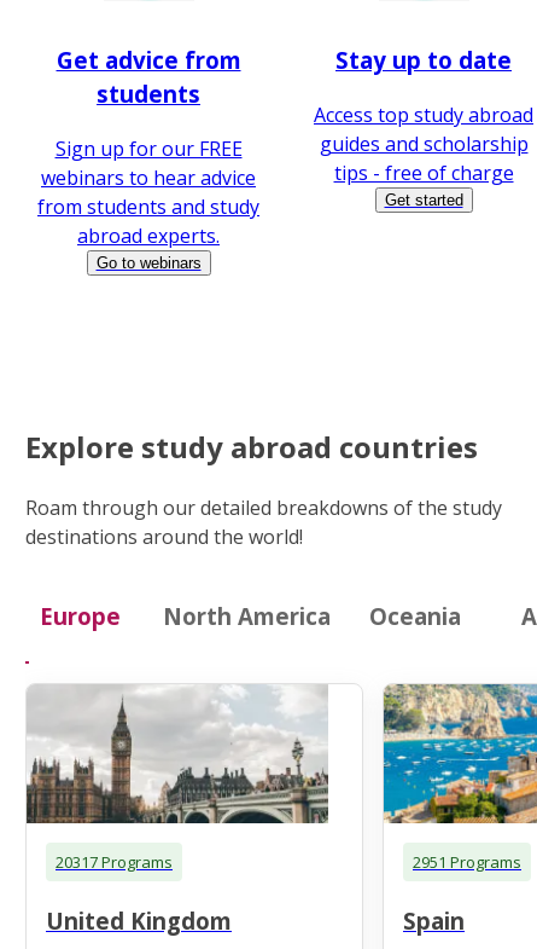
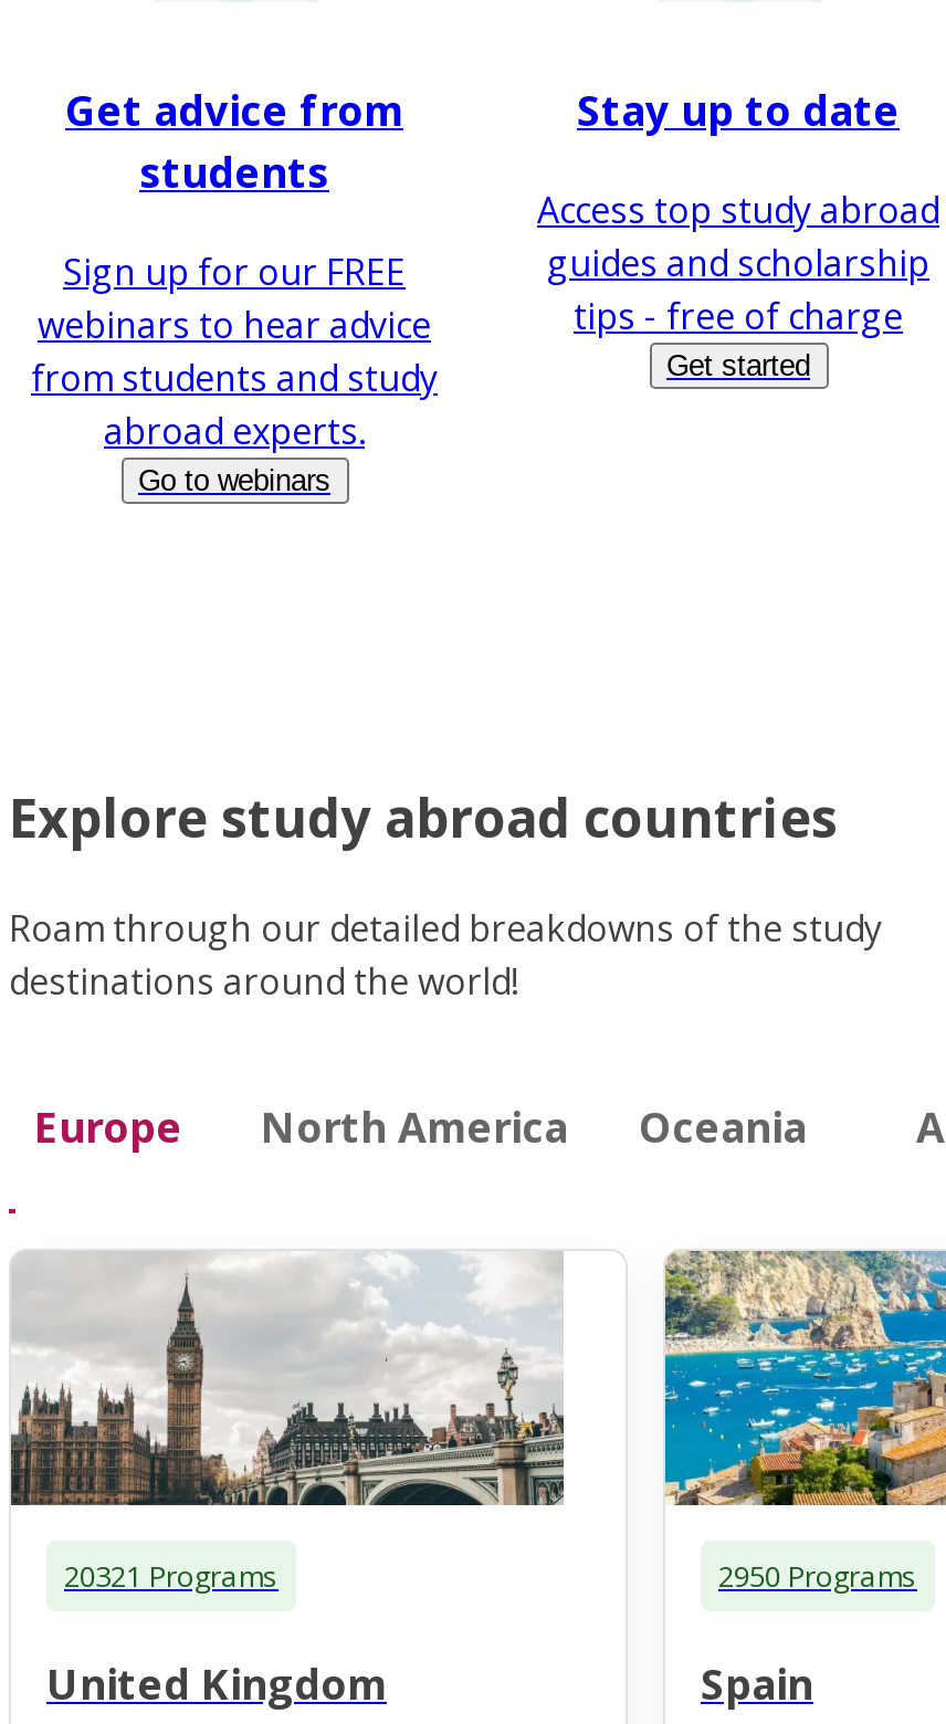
[56,851,173,872] 20317 Programs -> [64,1555,278,1595] 20321 Programs
[413,851,521,872] 2951 Programs -> [718,1555,917,1595] 2950 Programs

